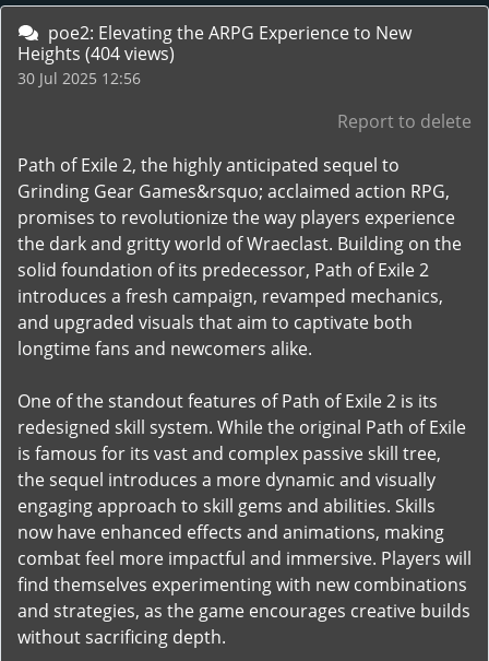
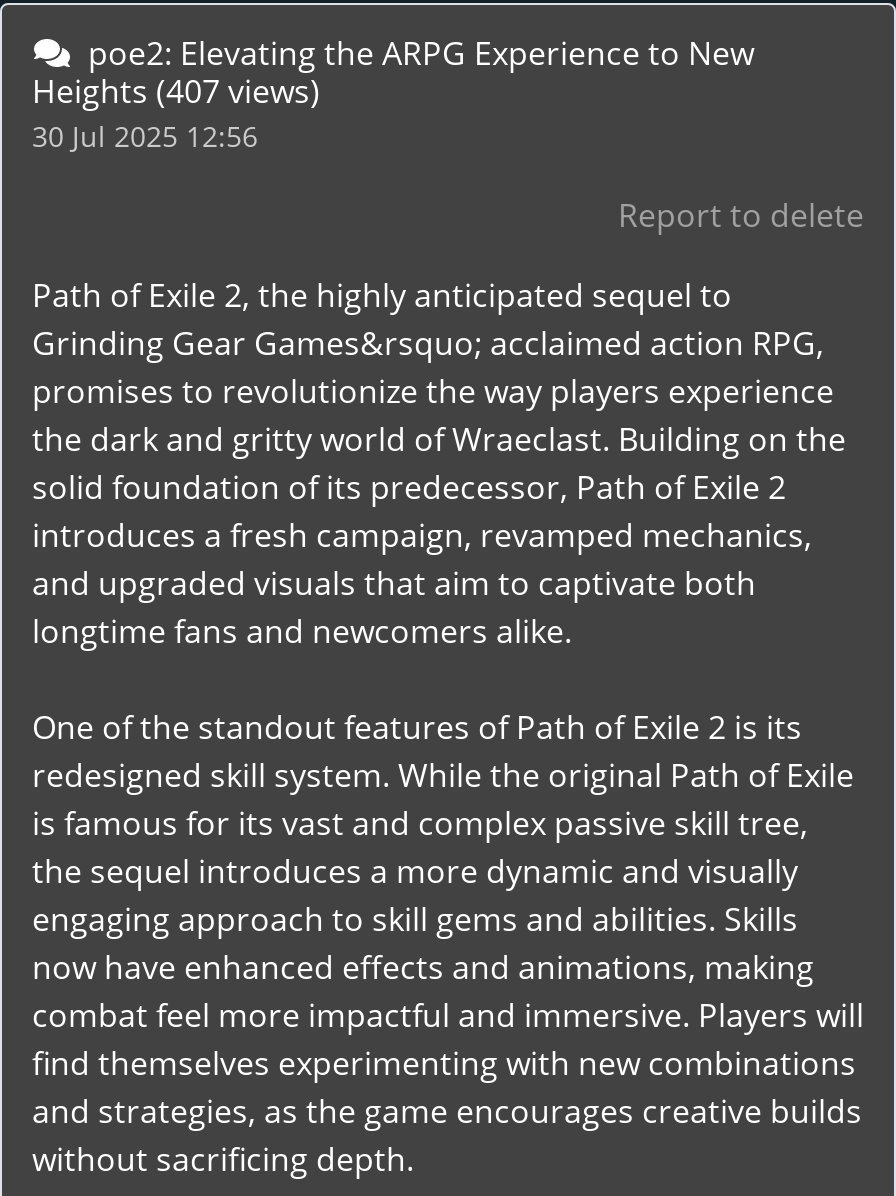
[17,42,175,66] Heights (404 views) -> [32,69,320,113] Heights (407 views)

